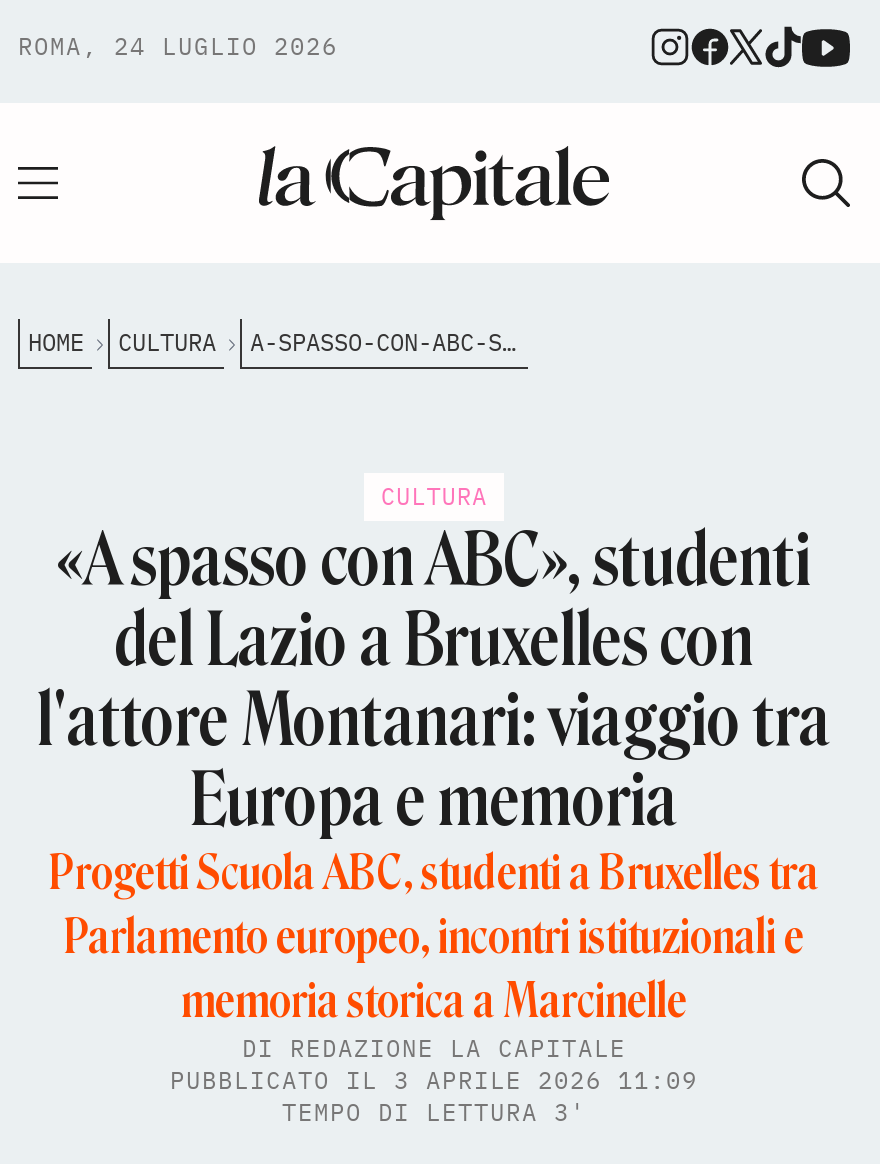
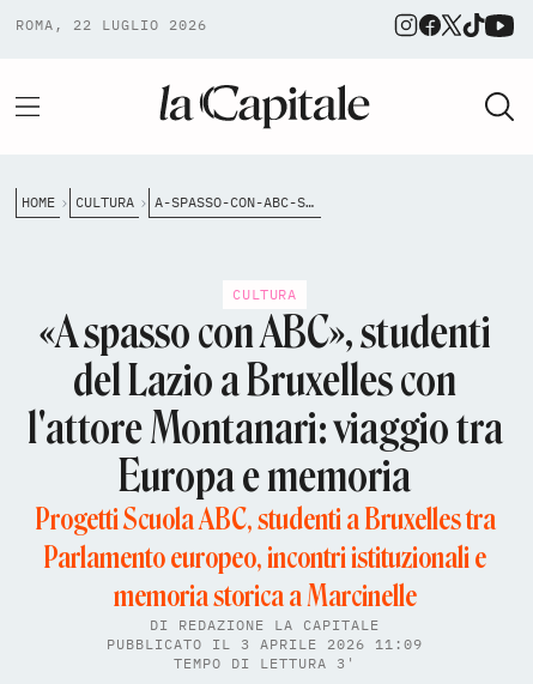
[18,31,338,61] ROMA, 24 LUGLIO 2026 -> [16,16,207,34] ROMA, 22 LUGLIO 2026

